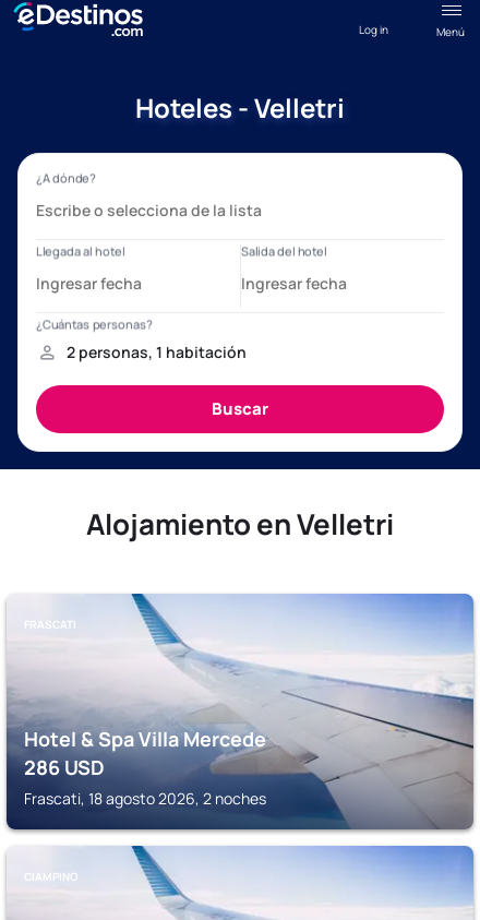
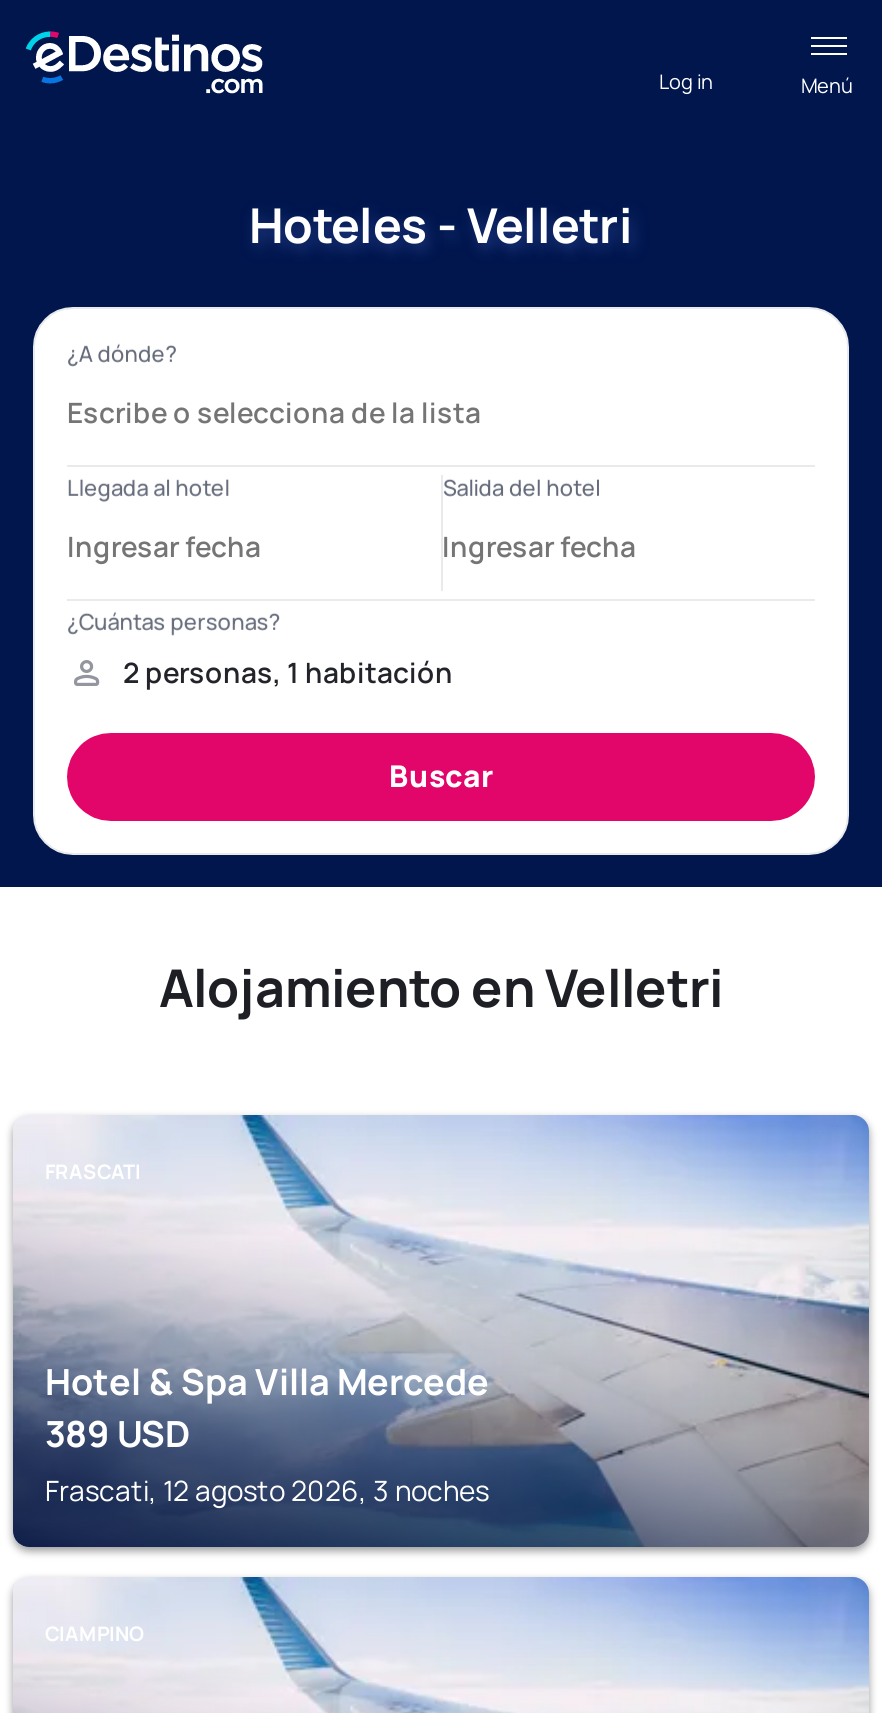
[24,754,105,780] 286 USD -> [45,1409,191,1457] 389 USD
[24,788,266,809] Frascati, 18 agosto 2026, 2 noches -> [45,1471,489,1509] Frascati, 12 agosto 2026, 3 noches

